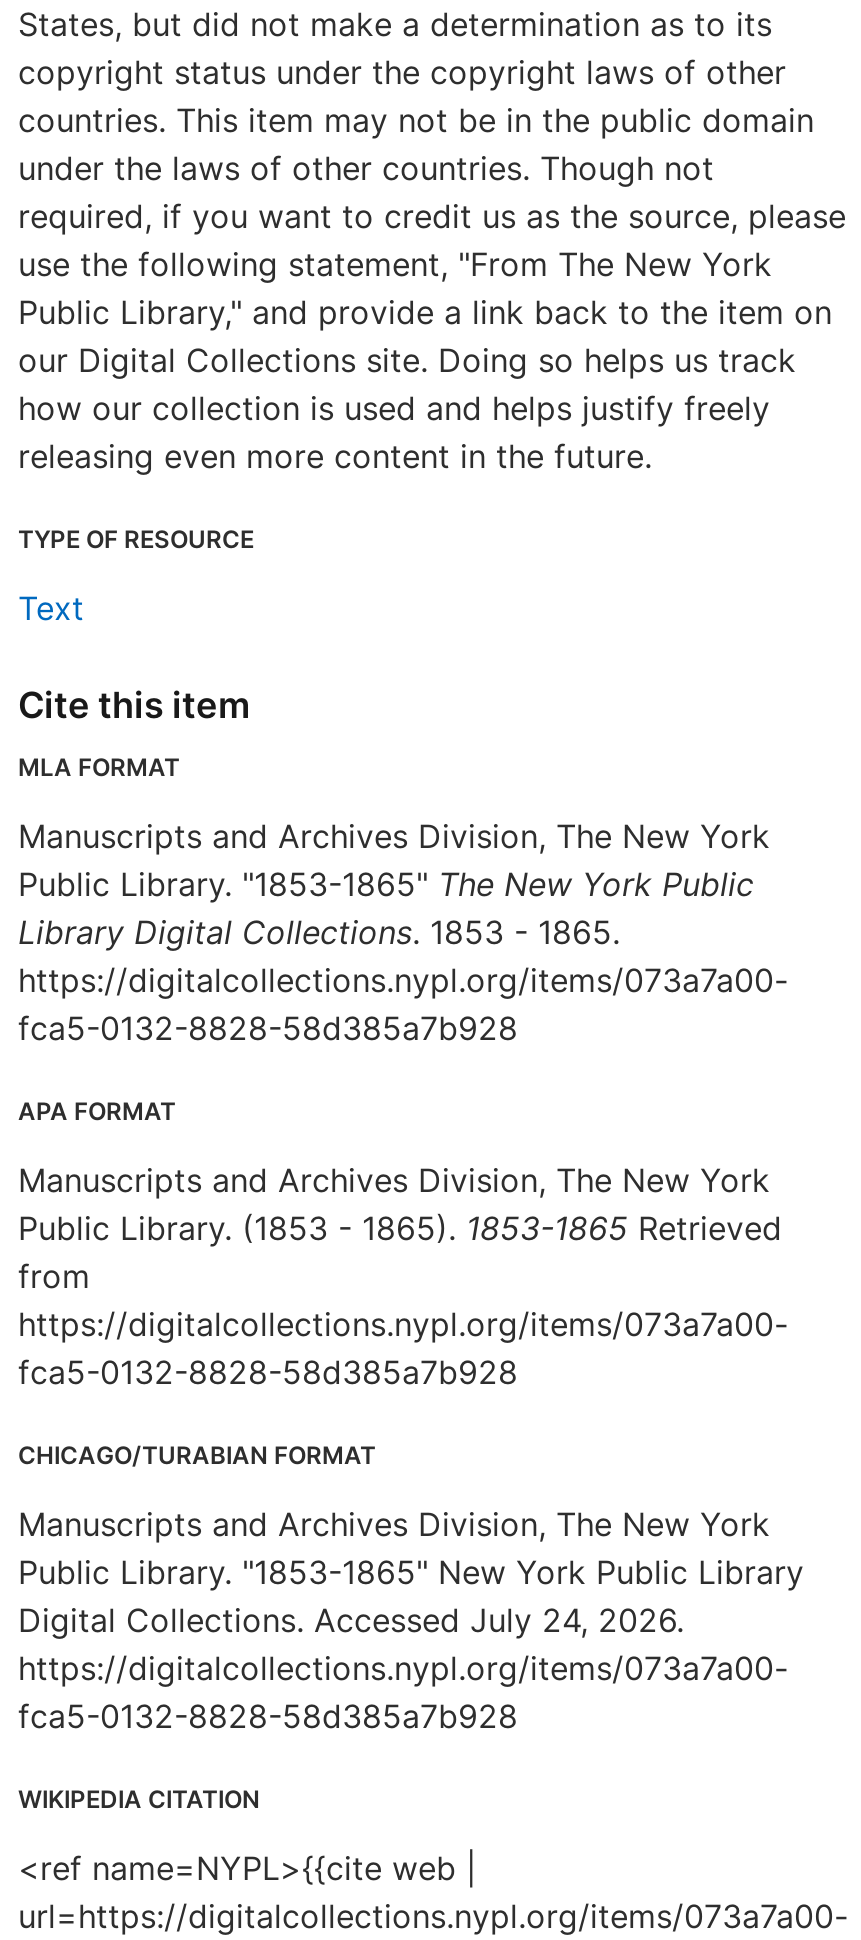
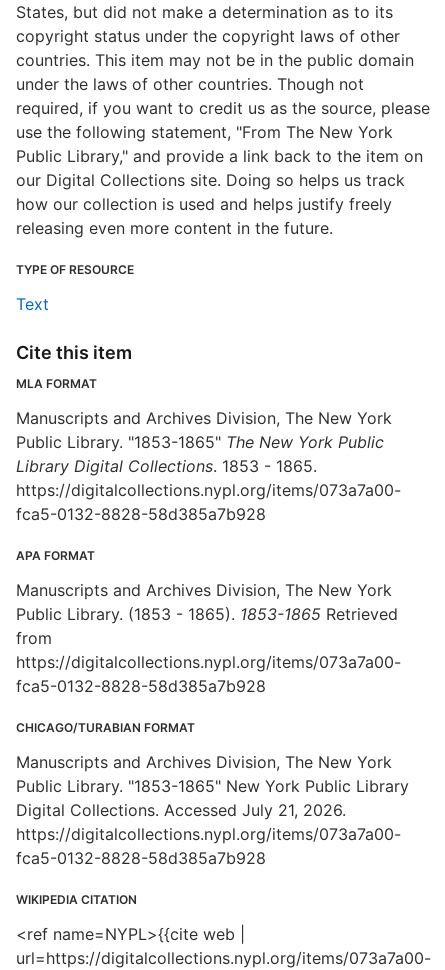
[18,1600,684,1640] Digital Collections. Accessed July 24, 2026. -> [16,800,346,820] Digital Collections. Accessed July 21, 2026.

